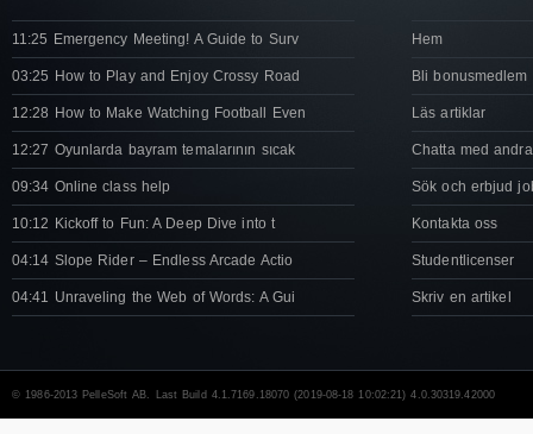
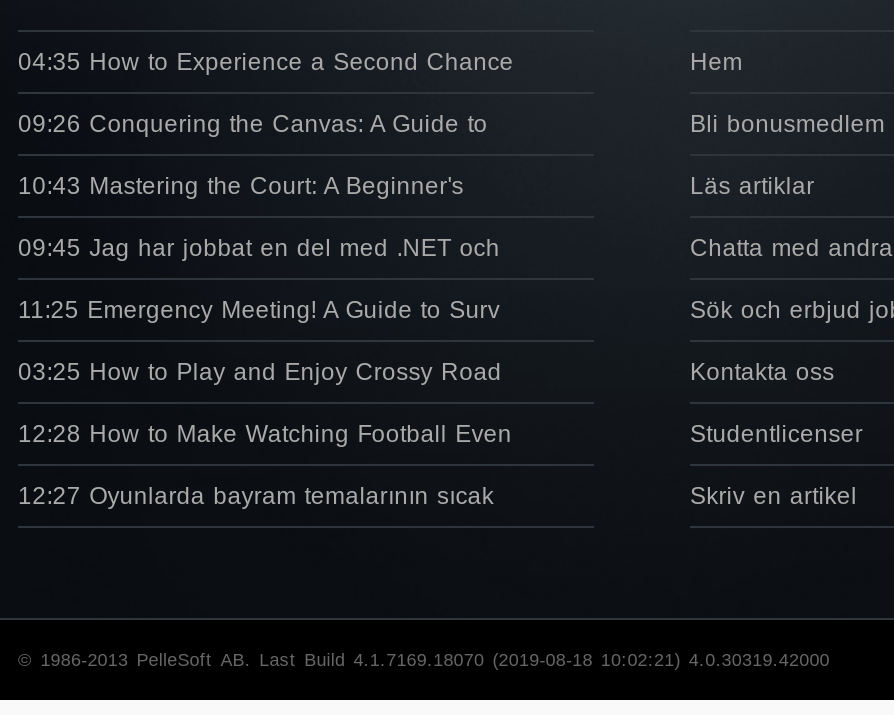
moved [12,31,306,158] -> [18,296,512,510]: 11:25 Emergency Meeting! A Guide to Surv | 03:25 How to Play and Enjoy Crossy Road | 12:28 How to Make Watching Football Even | 12:27 Oyunlarda bayram temalarının sıcak
none -> [18,48,514,262] 04:35 How to Experience a Second Chance | 09:26 Conquering the Canvas: A Guide to | 10:43 Mastering the Court: A Beginner's | 09:45 Jag har jobbat en del med .NET och
[12,178,295,306] 09:34 Online class help | 10:12 Kickoff to Fun: A Deep Dive into t | 04:14 Slope Rider – Endless Arcade Actio | 04:41 Unraveling the Web of Words: A Gui -> none

